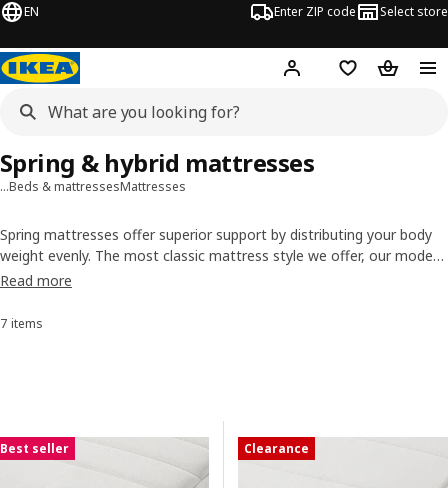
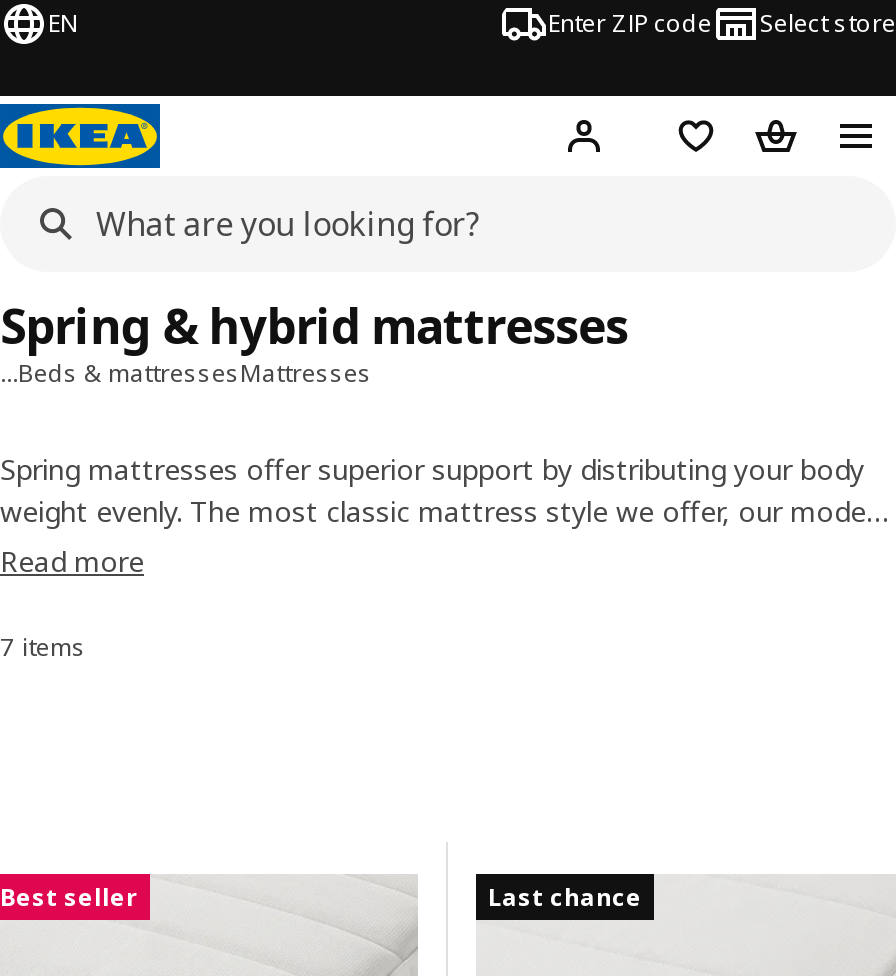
[244,440,309,457] Clearance -> [488,880,642,914] Last chance

